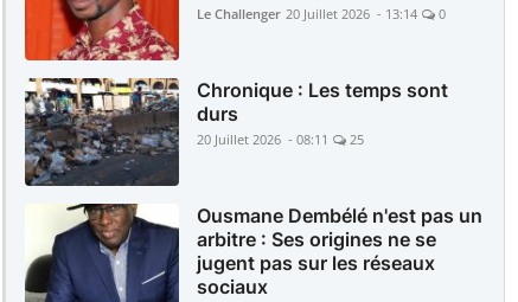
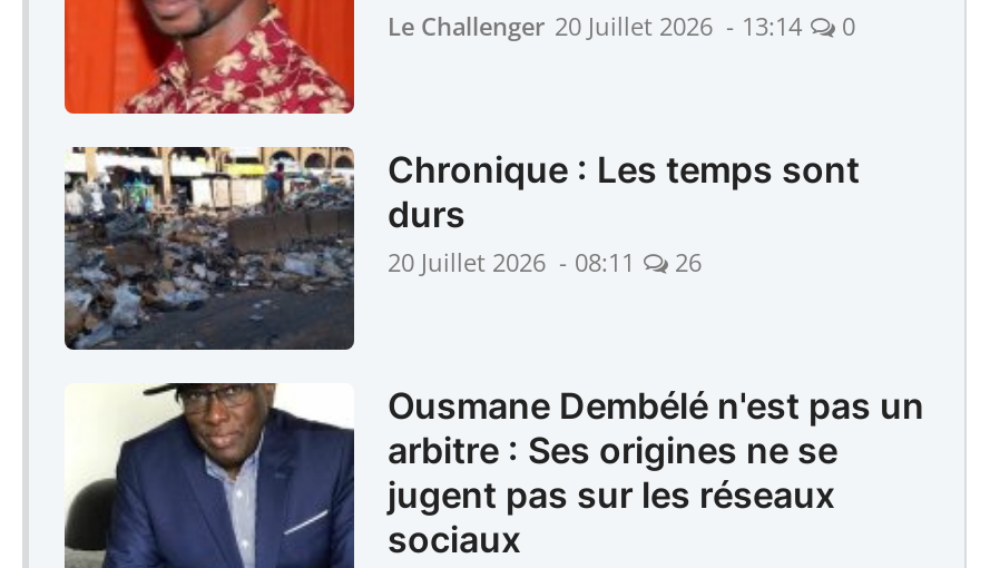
[197,130,364,148] 20 Juillet 2026 - 08:11 25 -> [388,244,702,278] 20 Juillet 2026 - 08:11 26

